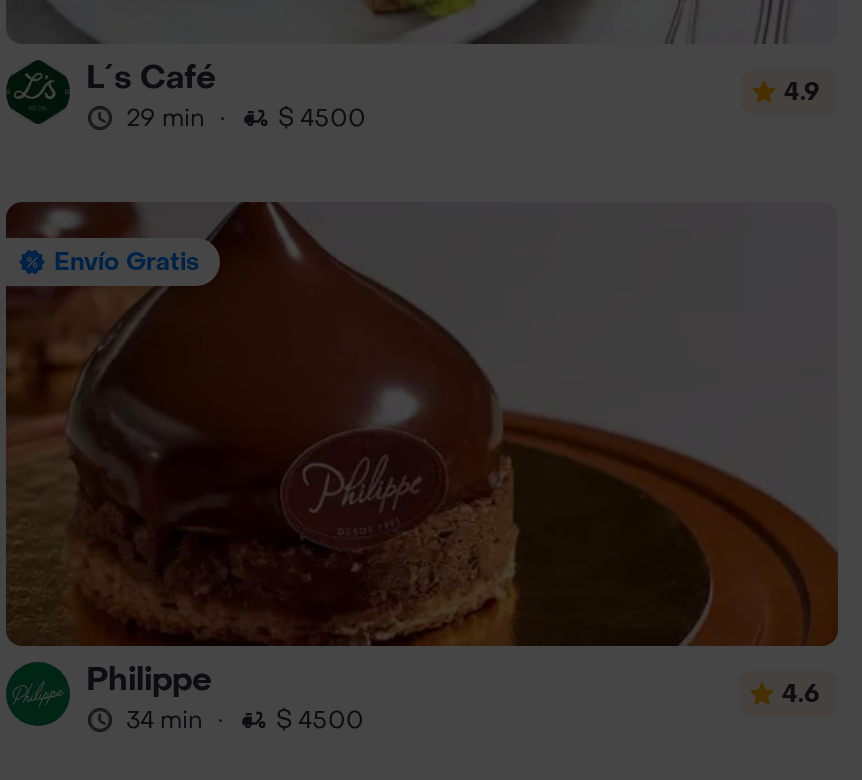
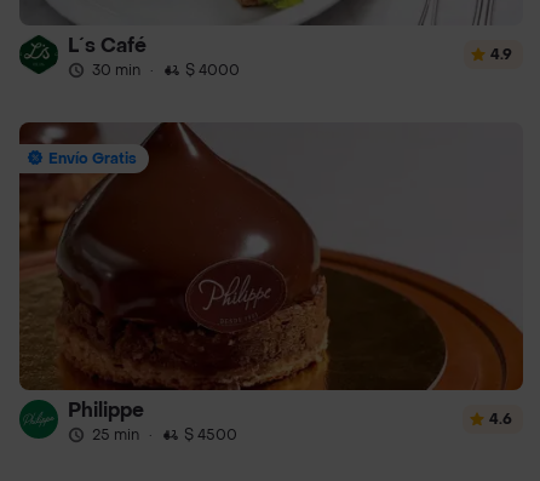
[126,101,226,133] 29 min · -> [92,61,154,80] 30 min ·
[278,101,366,133] $ 4500 -> [185,61,240,80] $ 4000
[126,703,364,735] 34 min · $ 4500 -> [92,426,237,445] 25 min · $ 4500

